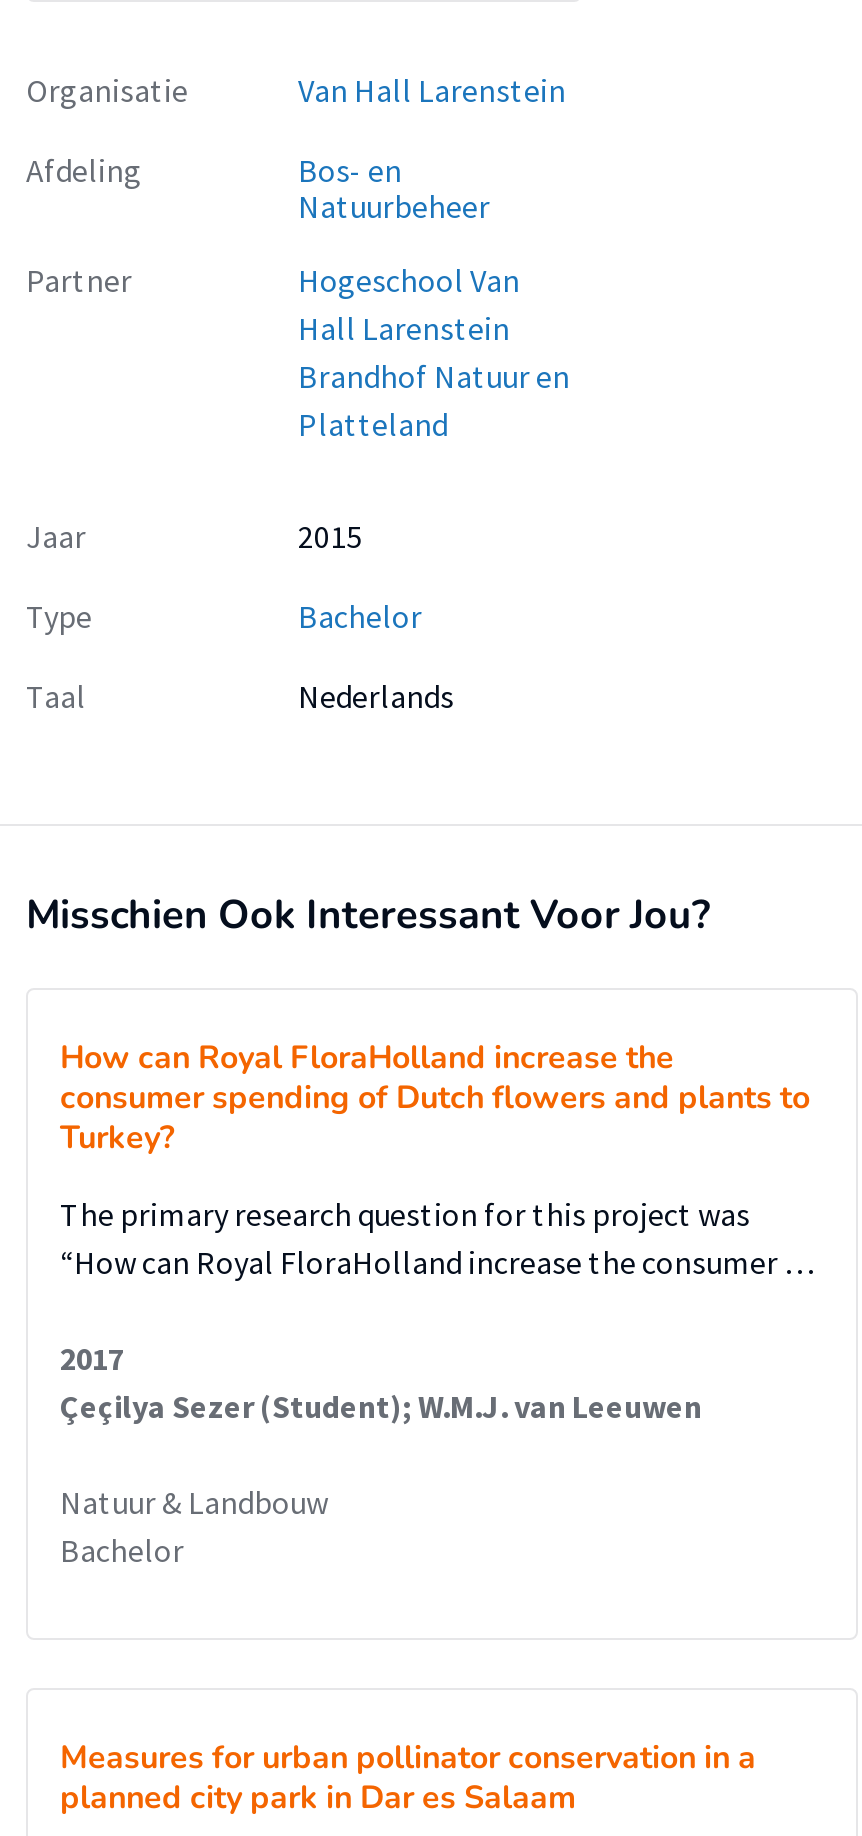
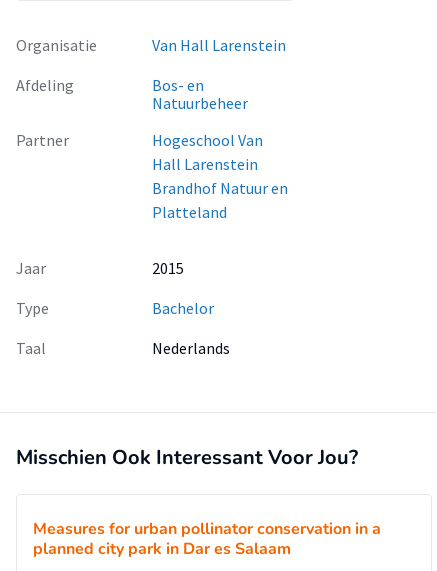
[60,1036,816,1570] How can Royal FloraHolland increase the | consumer spending of Dutch flowers and plants to | Turkey? | The primary research question for this project was | “How can Royal FloraHolland increase the consumer … | 2017 | Çeçilya Sezer (Student); W.M.J. van Leeuwen | Natuur & Landbouw | Bachelor -> none

